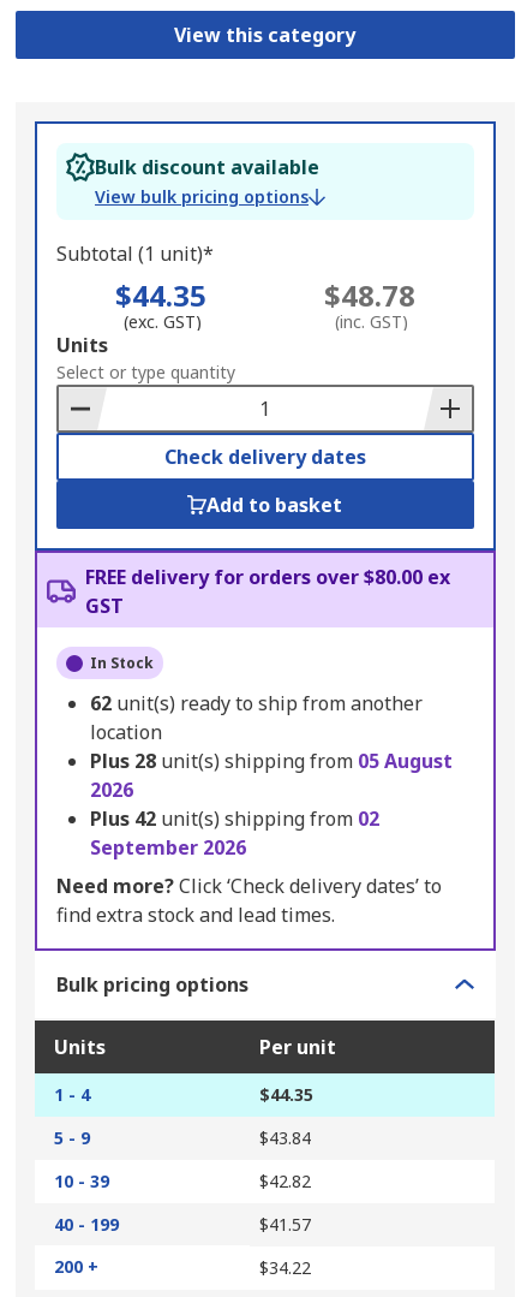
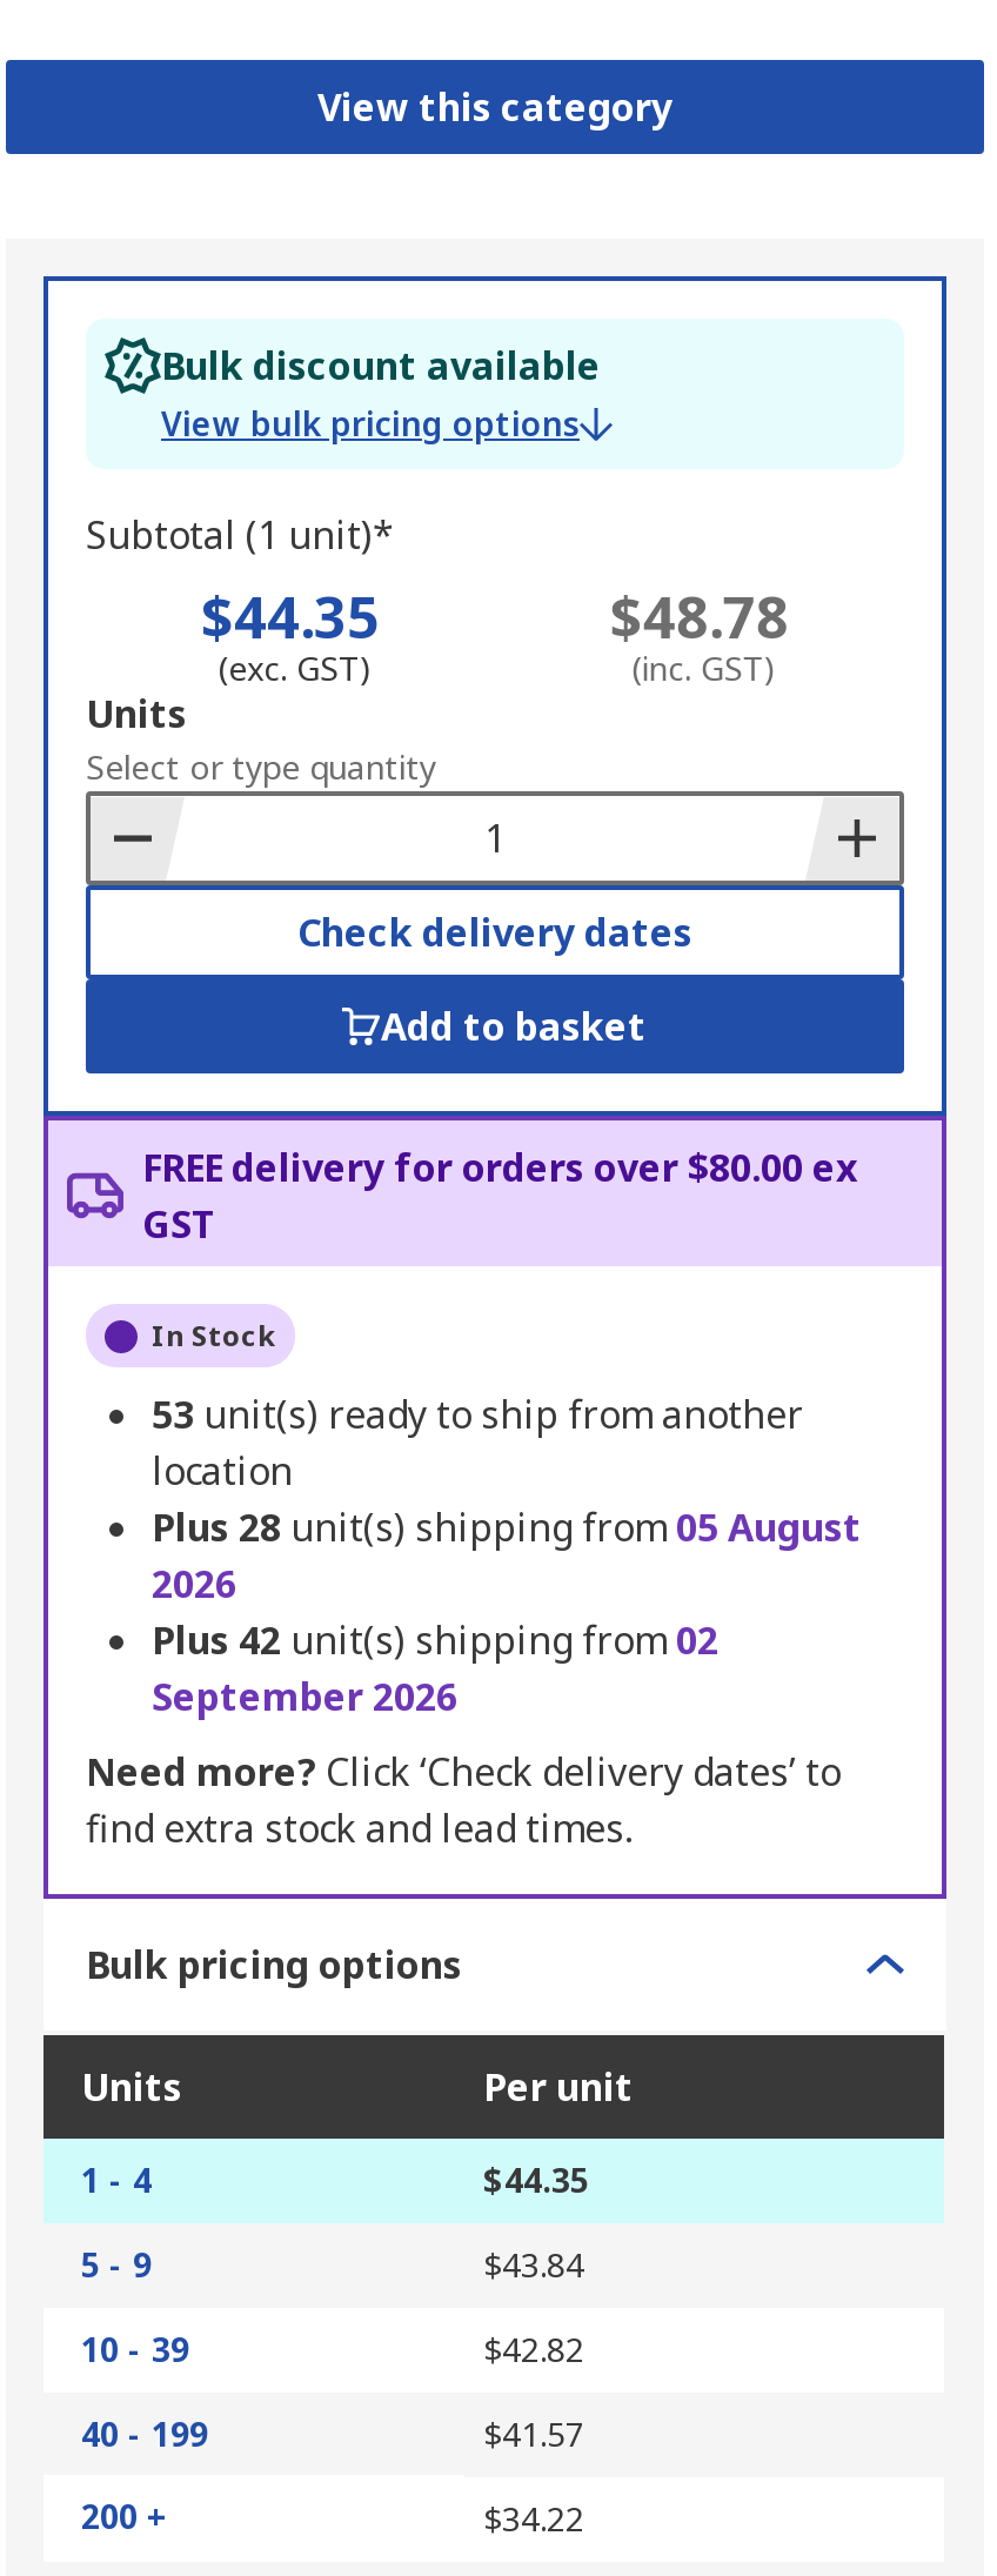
[90,691,423,717] 62 unit(s) ready to ship from another -> [152,1390,803,1441] 53 unit(s) ready to ship from another

